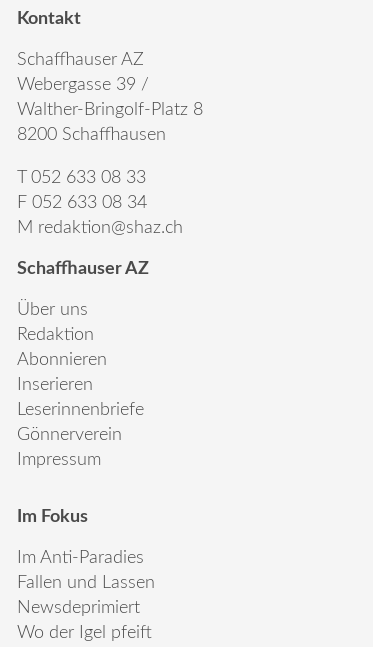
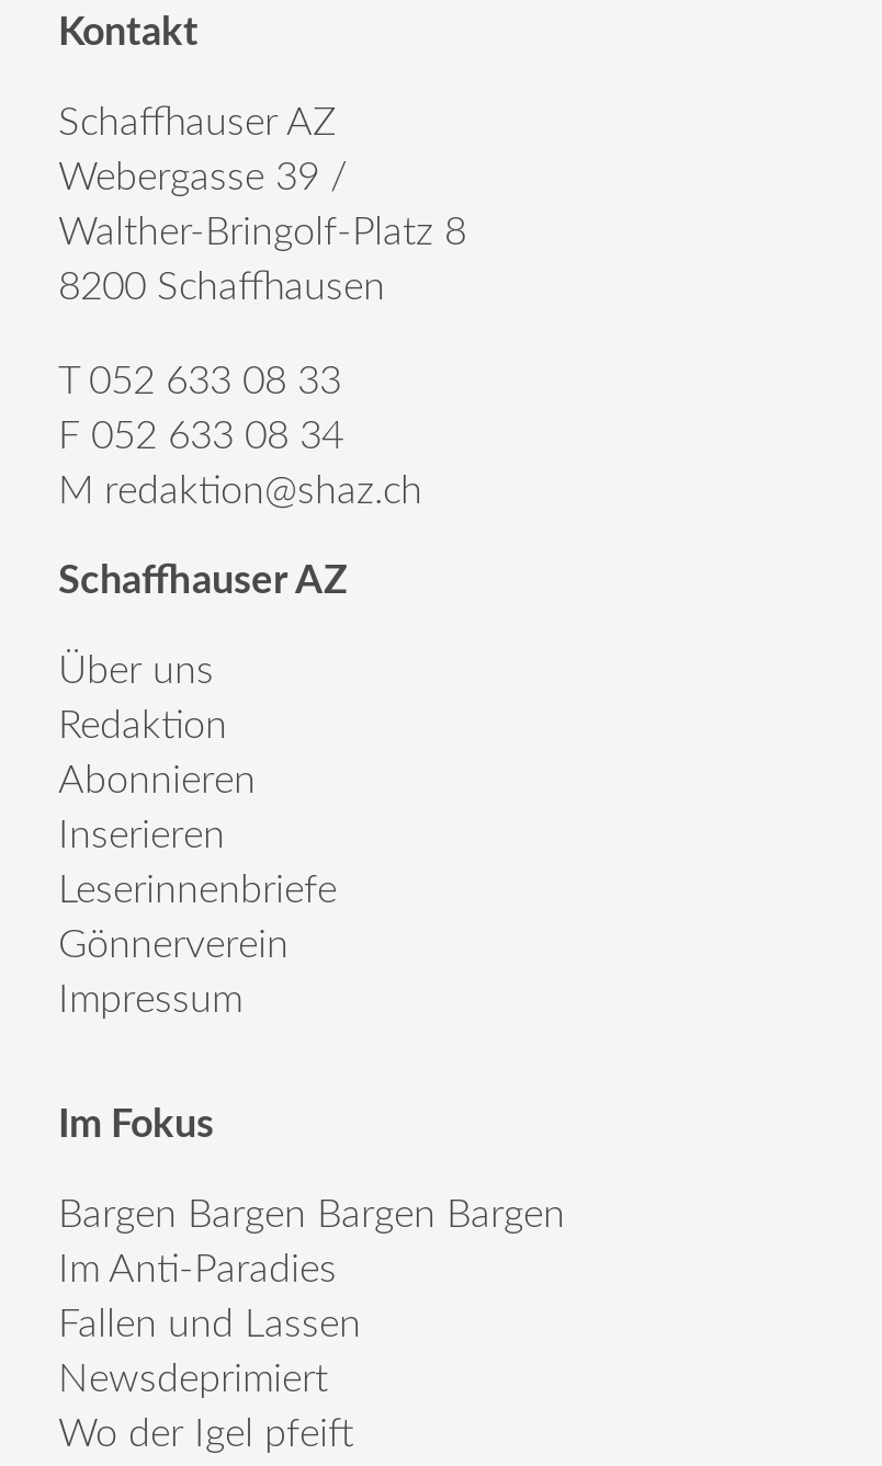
none -> [58,1197,565,1237] Bargen Bargen Bargen Bargen

